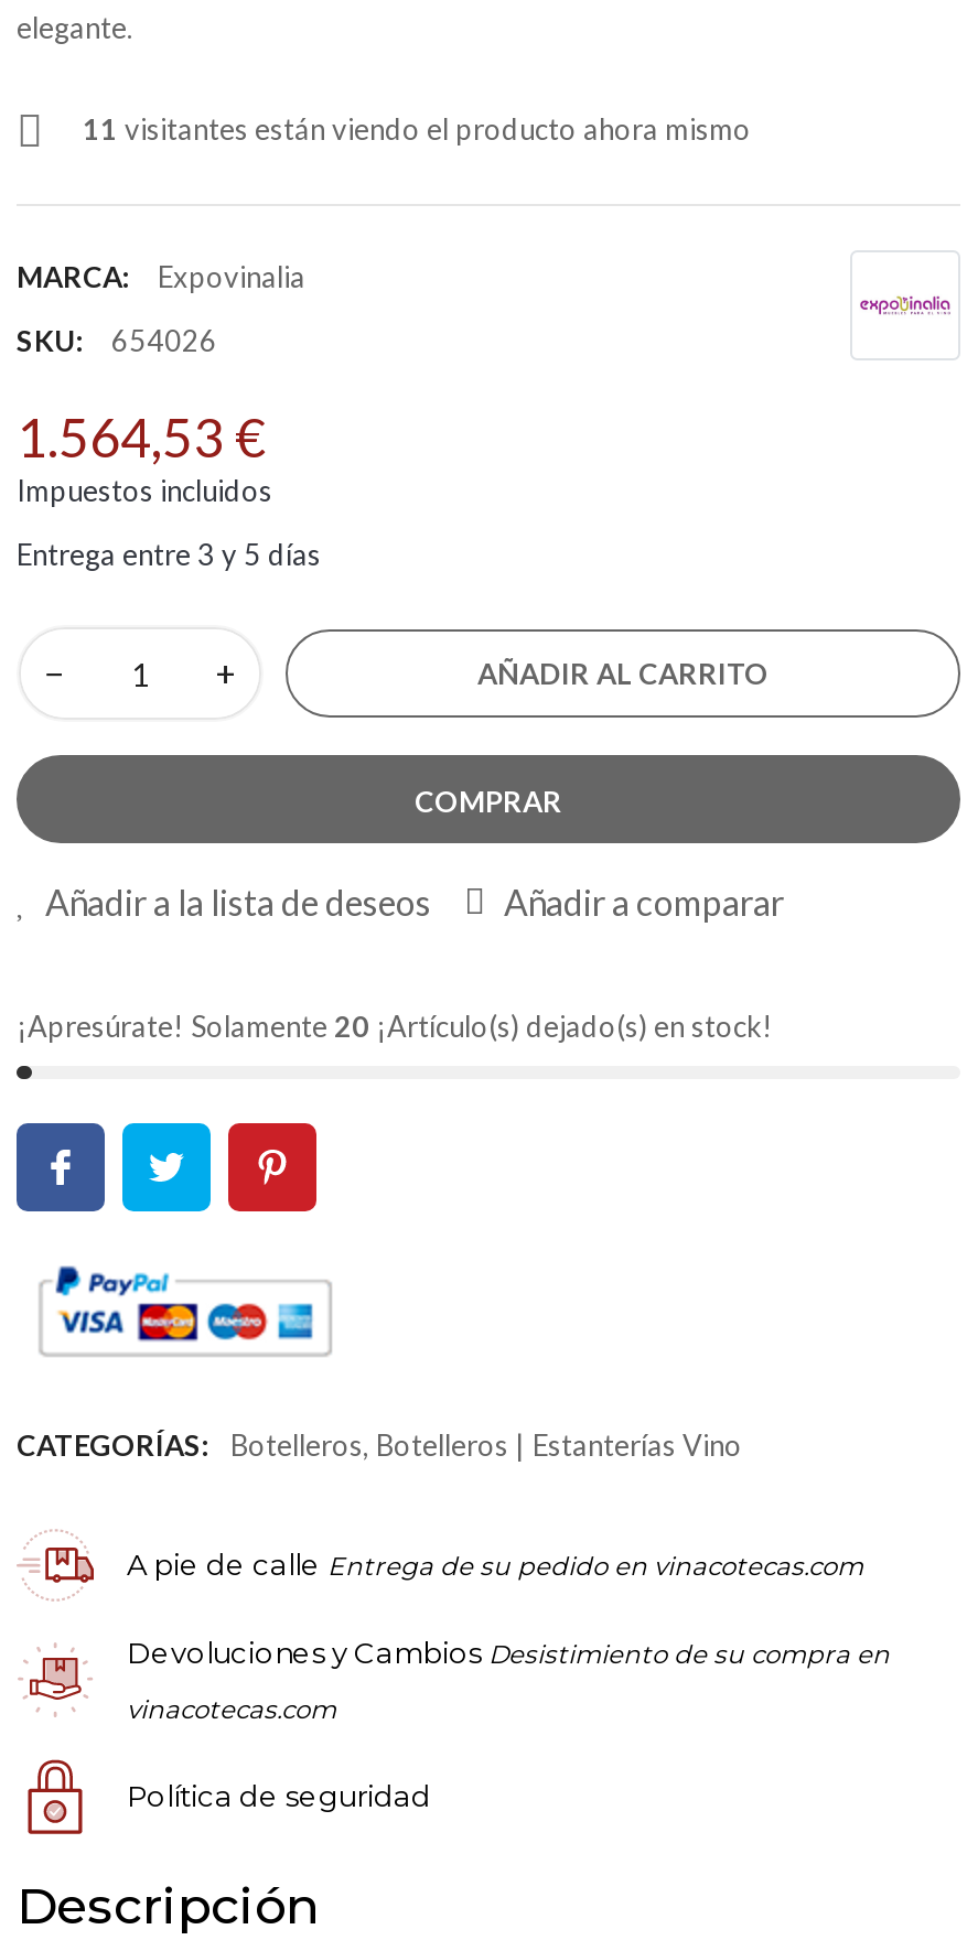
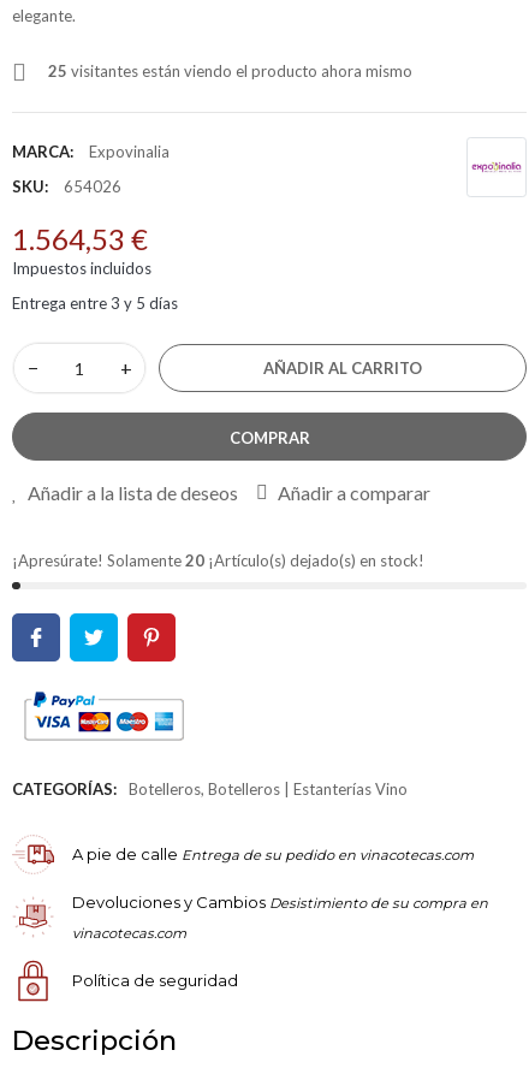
[83,112,751,147] 11 visitantes están viendo el producto ahora mismo -> [48,61,412,81] 25 visitantes están viendo el producto ahora mismo

